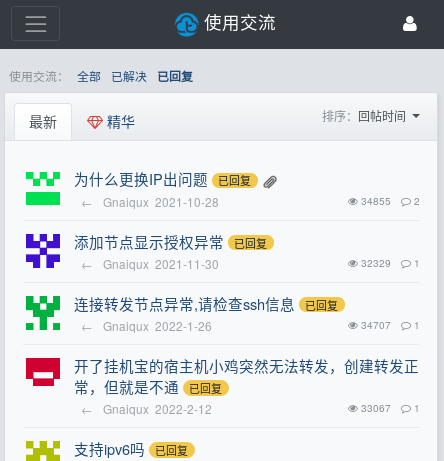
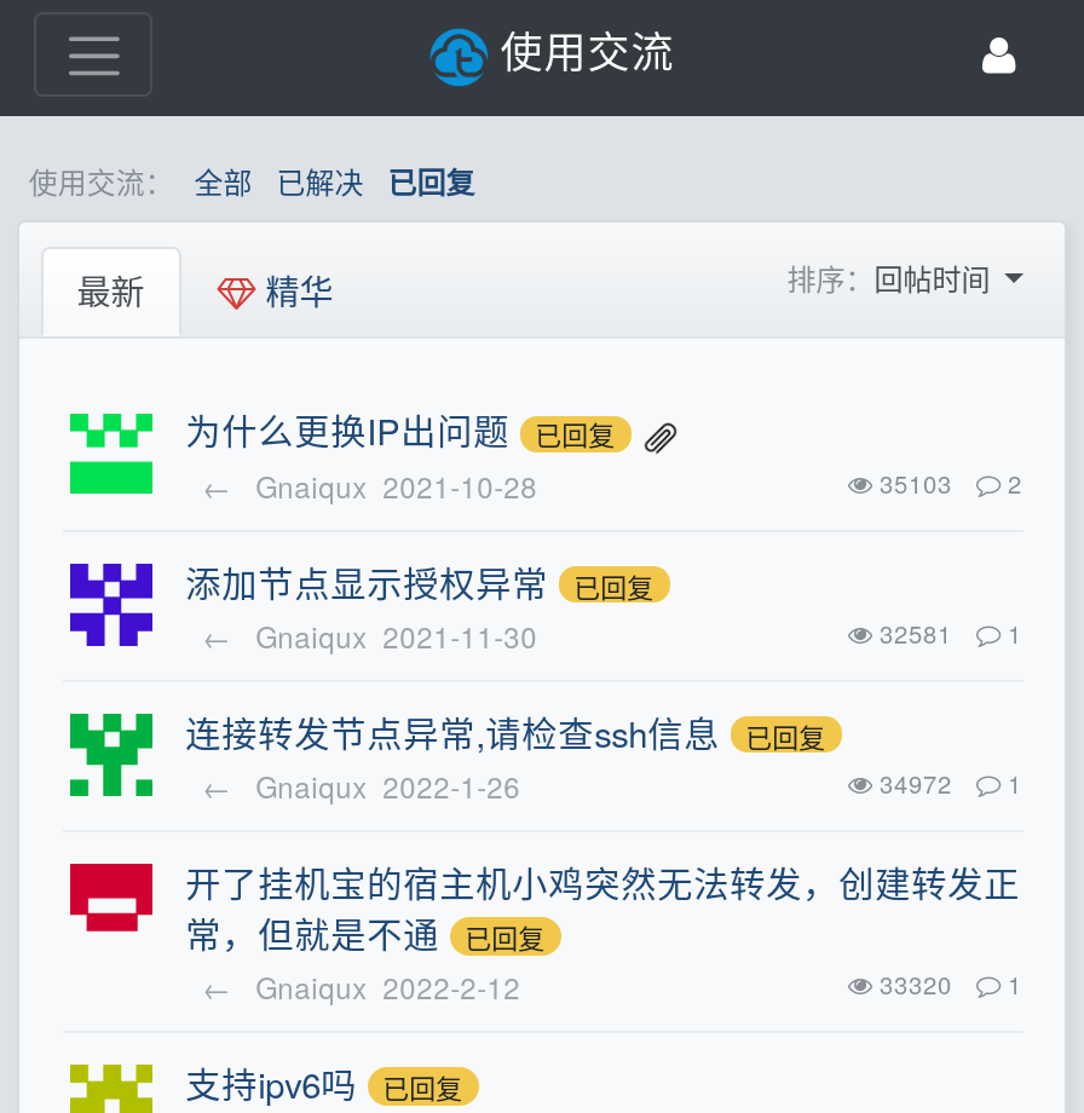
[357,193,419,208] 34855 2 -> [872,465,1022,501] 35103 2
[357,255,419,270] 32329 1 -> [872,615,1022,651] 32581 1
[357,317,419,332] 34707 1 -> [872,765,1022,801] 34972 1
[357,400,419,415] 33067 1 -> [872,966,1022,1002] 33320 1

